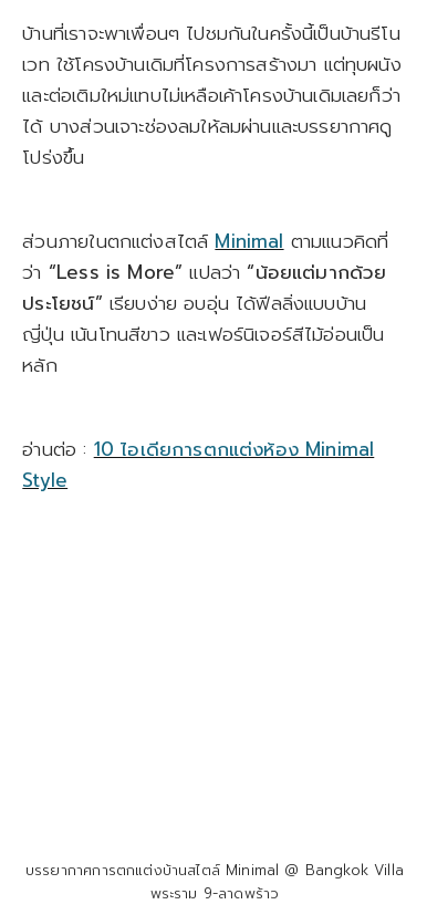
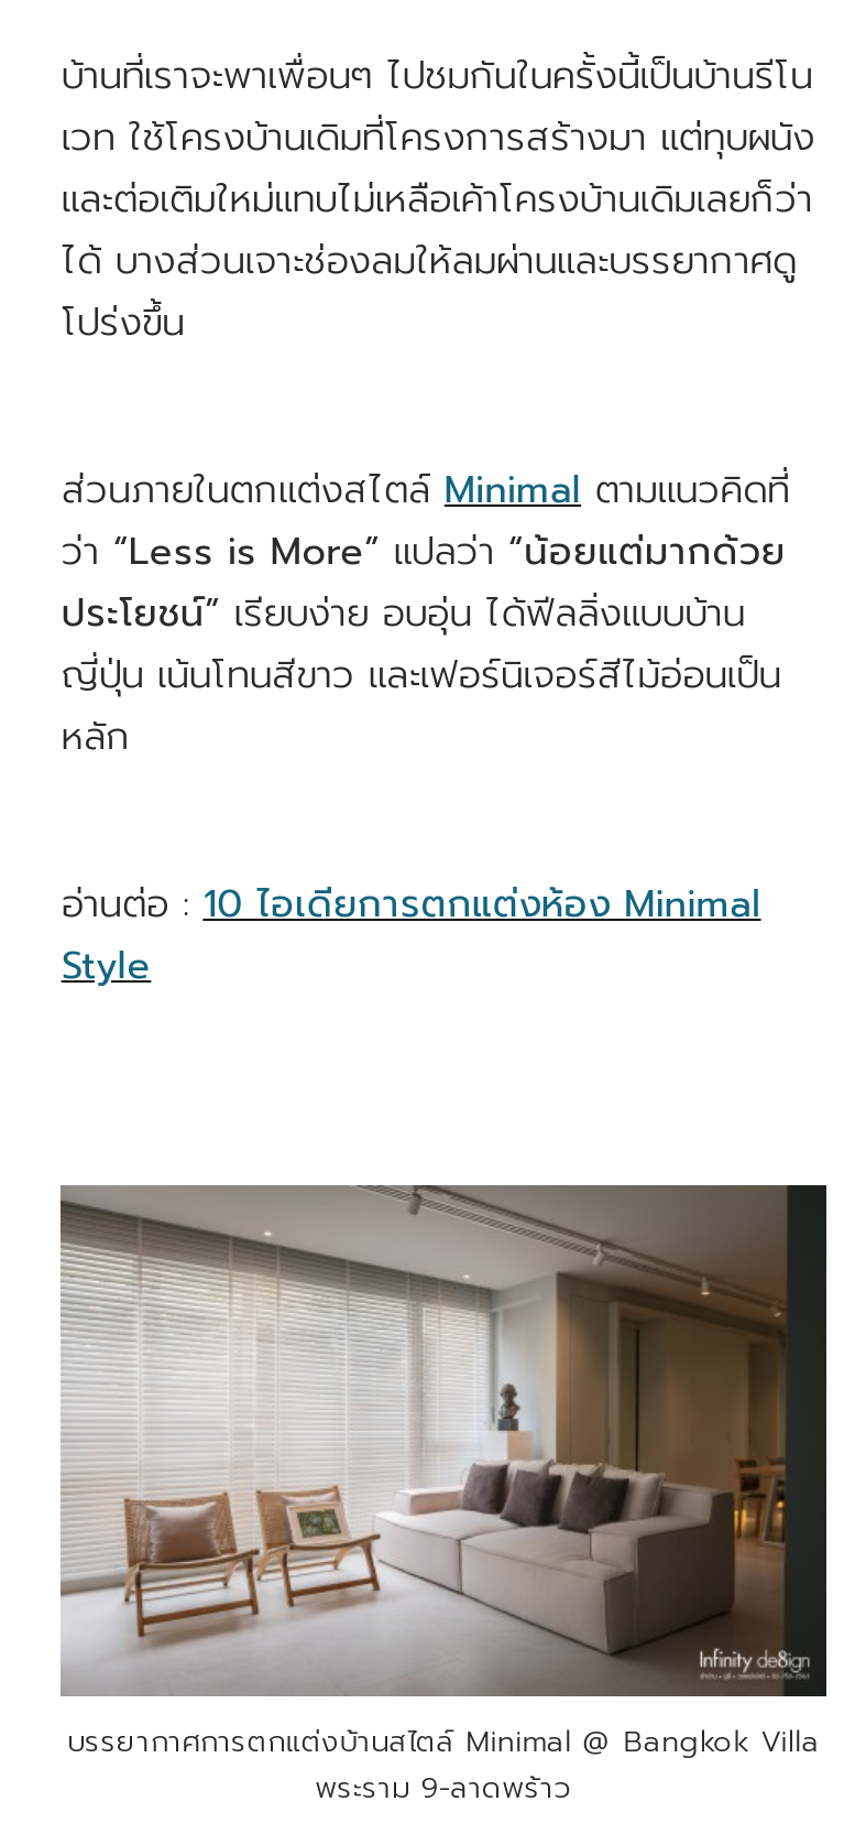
none -> [58,1183,829,1699] [image]

